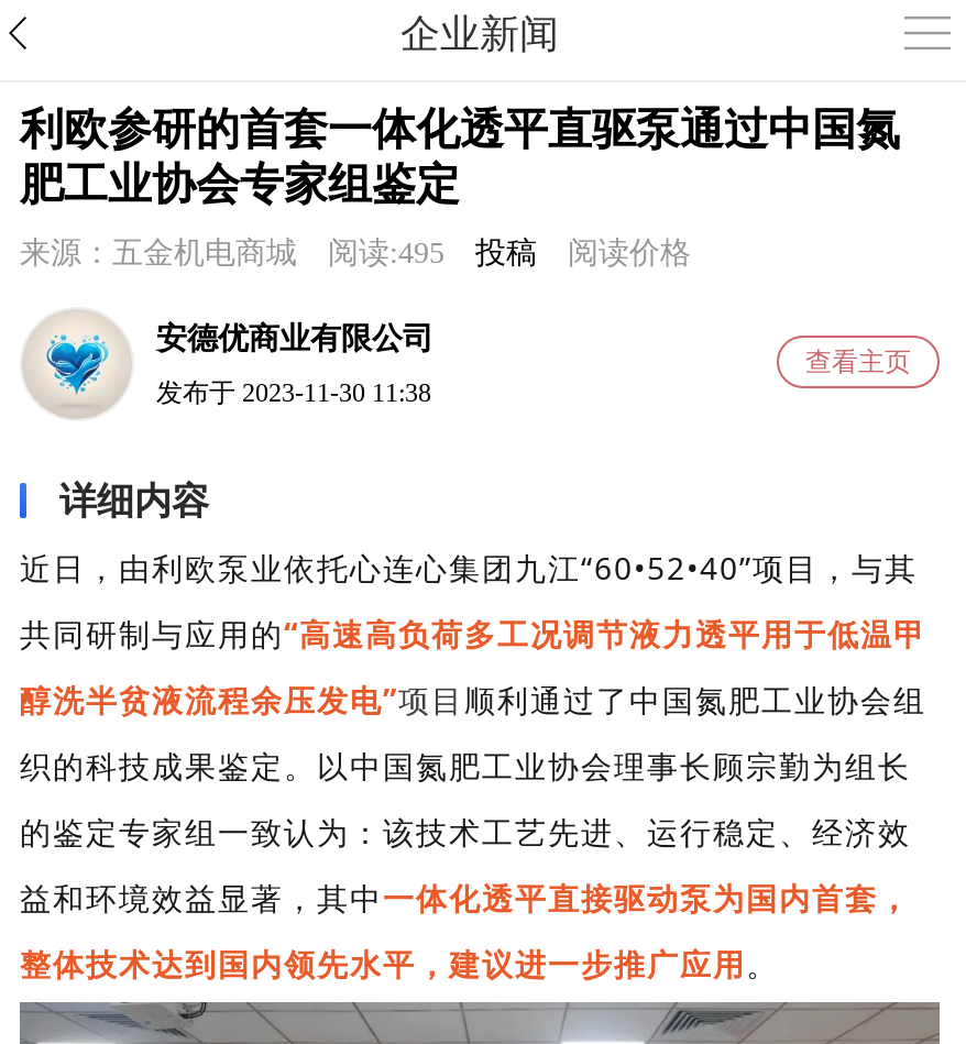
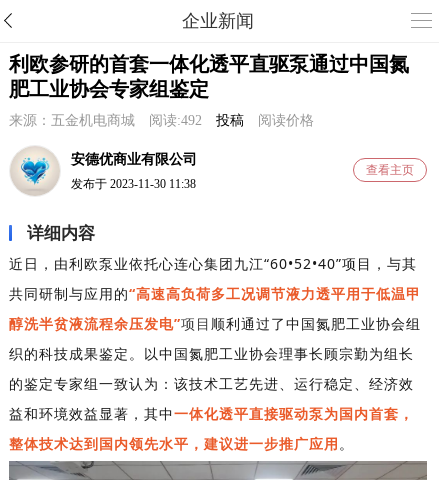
[20,237,691,270] 来源：五金机电商城 阅读:495投稿阅读价格 -> [9,113,314,128] 来源：五金机电商城 阅读:492投稿阅读价格

